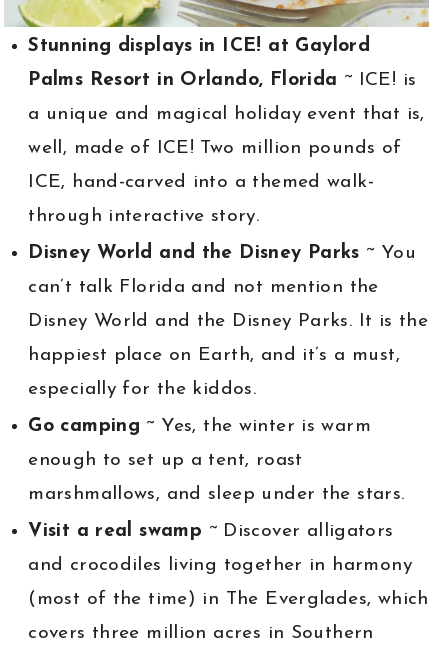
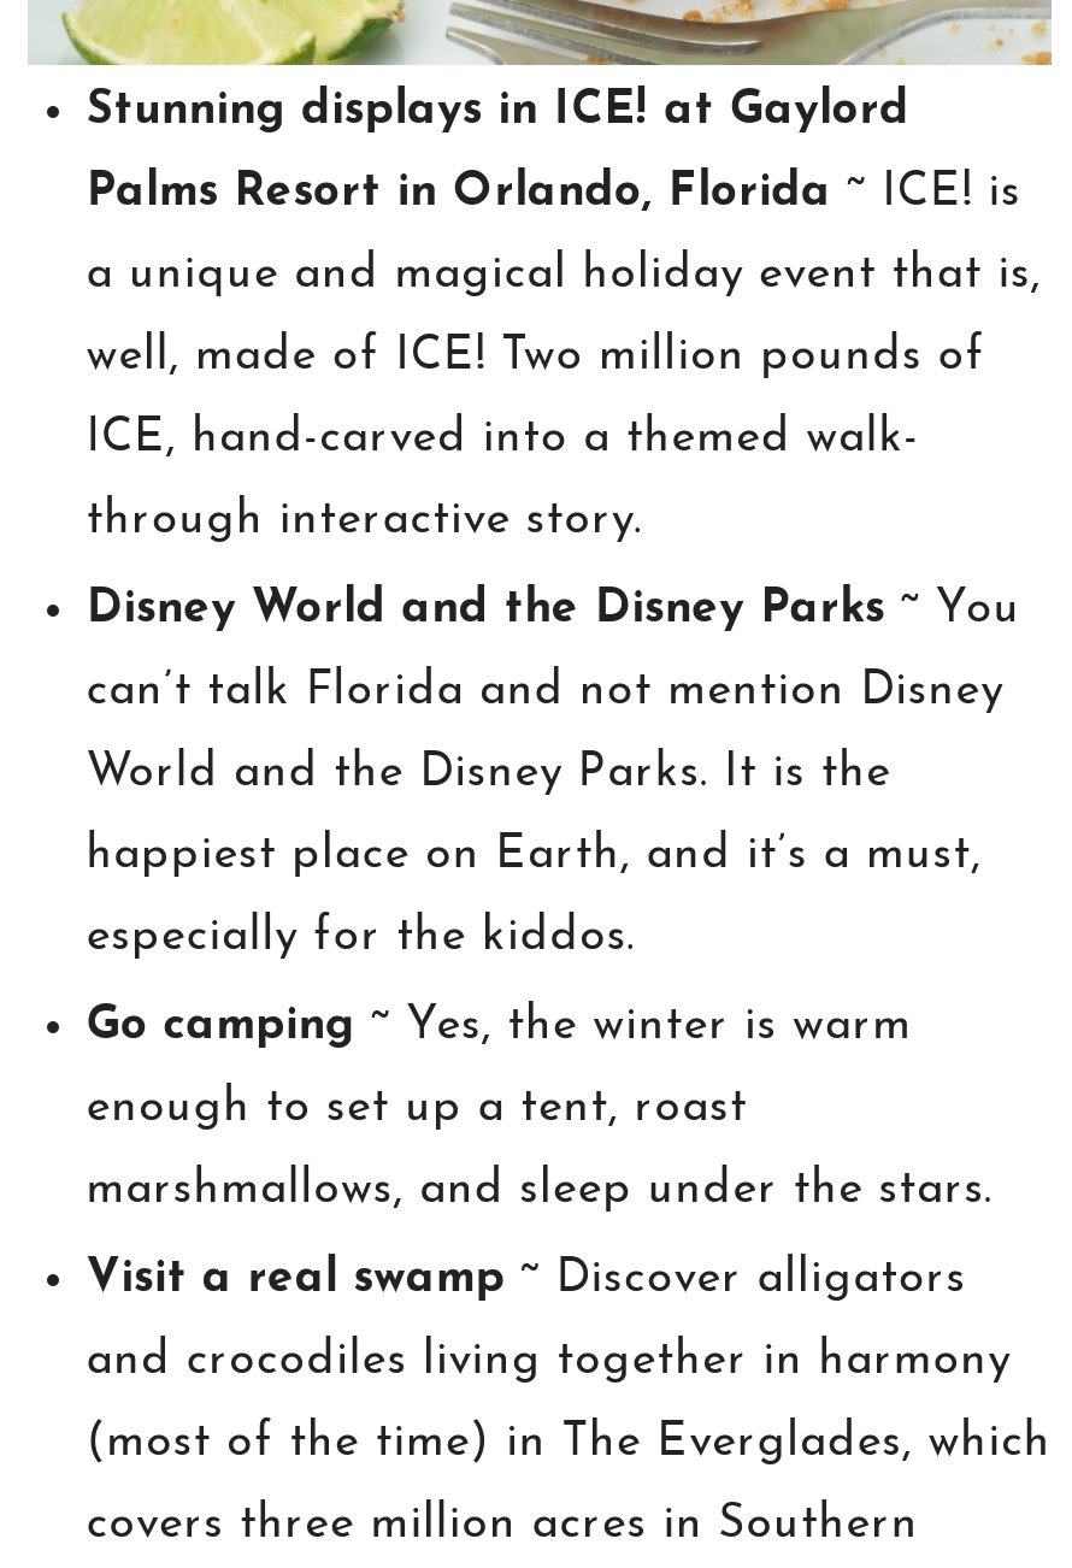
[28,278,379,297] can’t talk Florida and not mention the -> [86,671,1003,716] can’t talk Florida and not mention Disney
[28,312,428,331] Disney World and the Disney Parks. It is the -> [86,752,891,798] World and the Disney Parks. It is the

